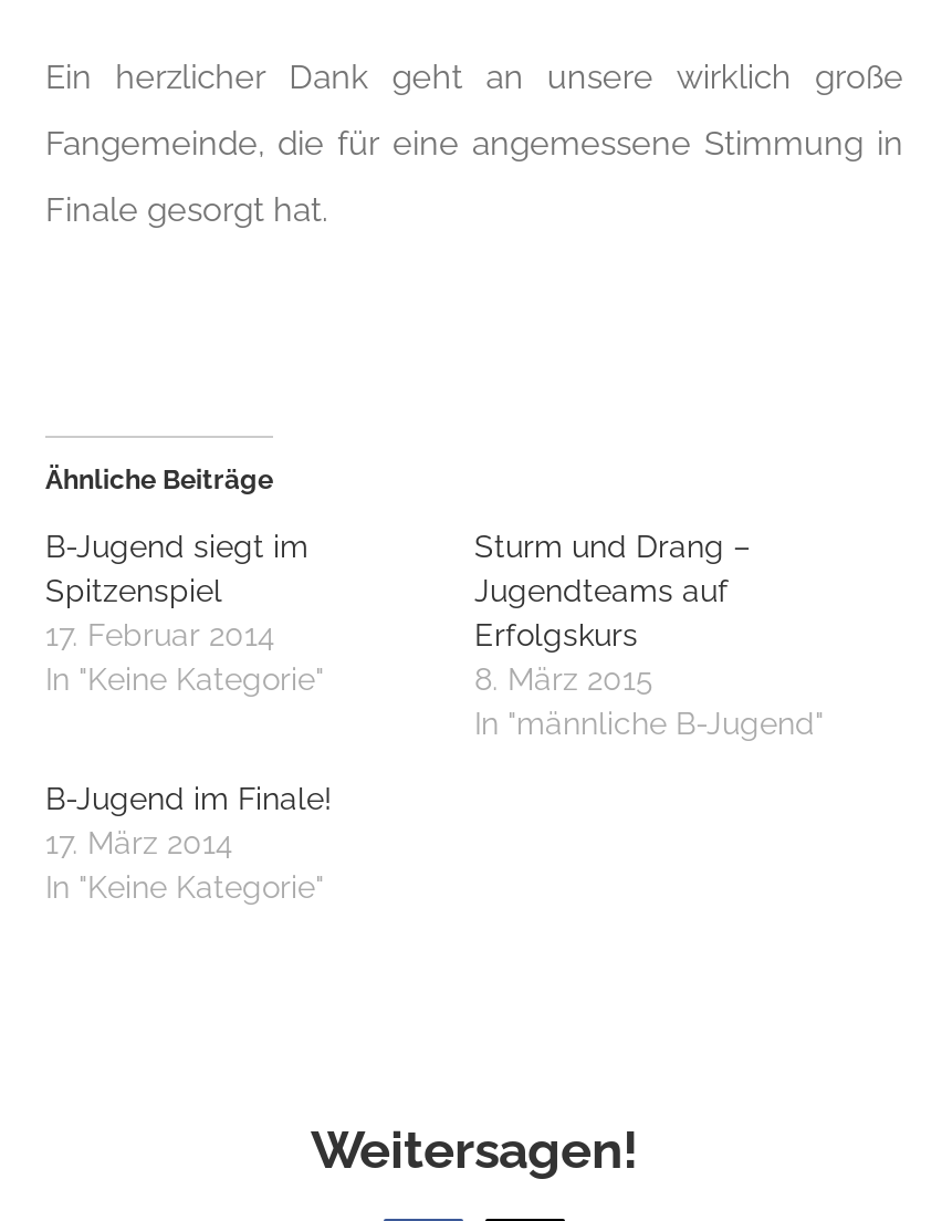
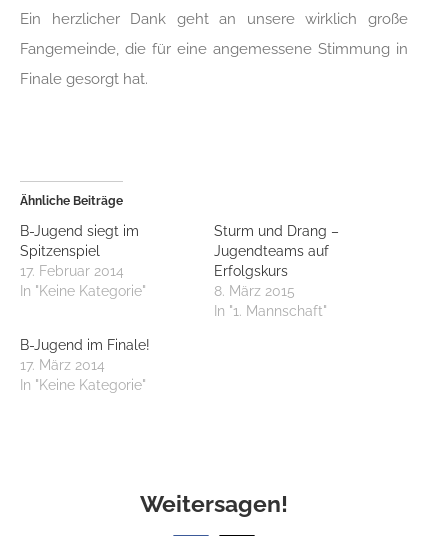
[474,705,824,741] In "männliche B-Jugend" -> [214,303,327,319] In "1. Mannschaft"

